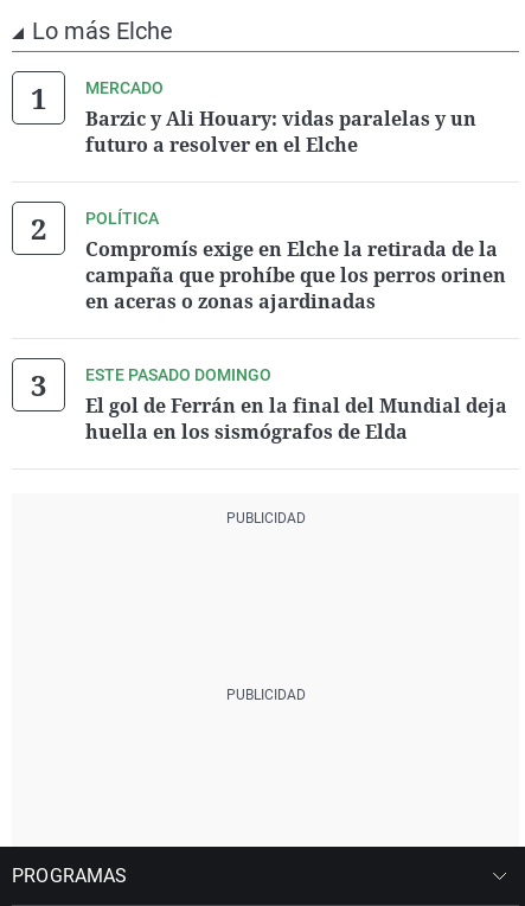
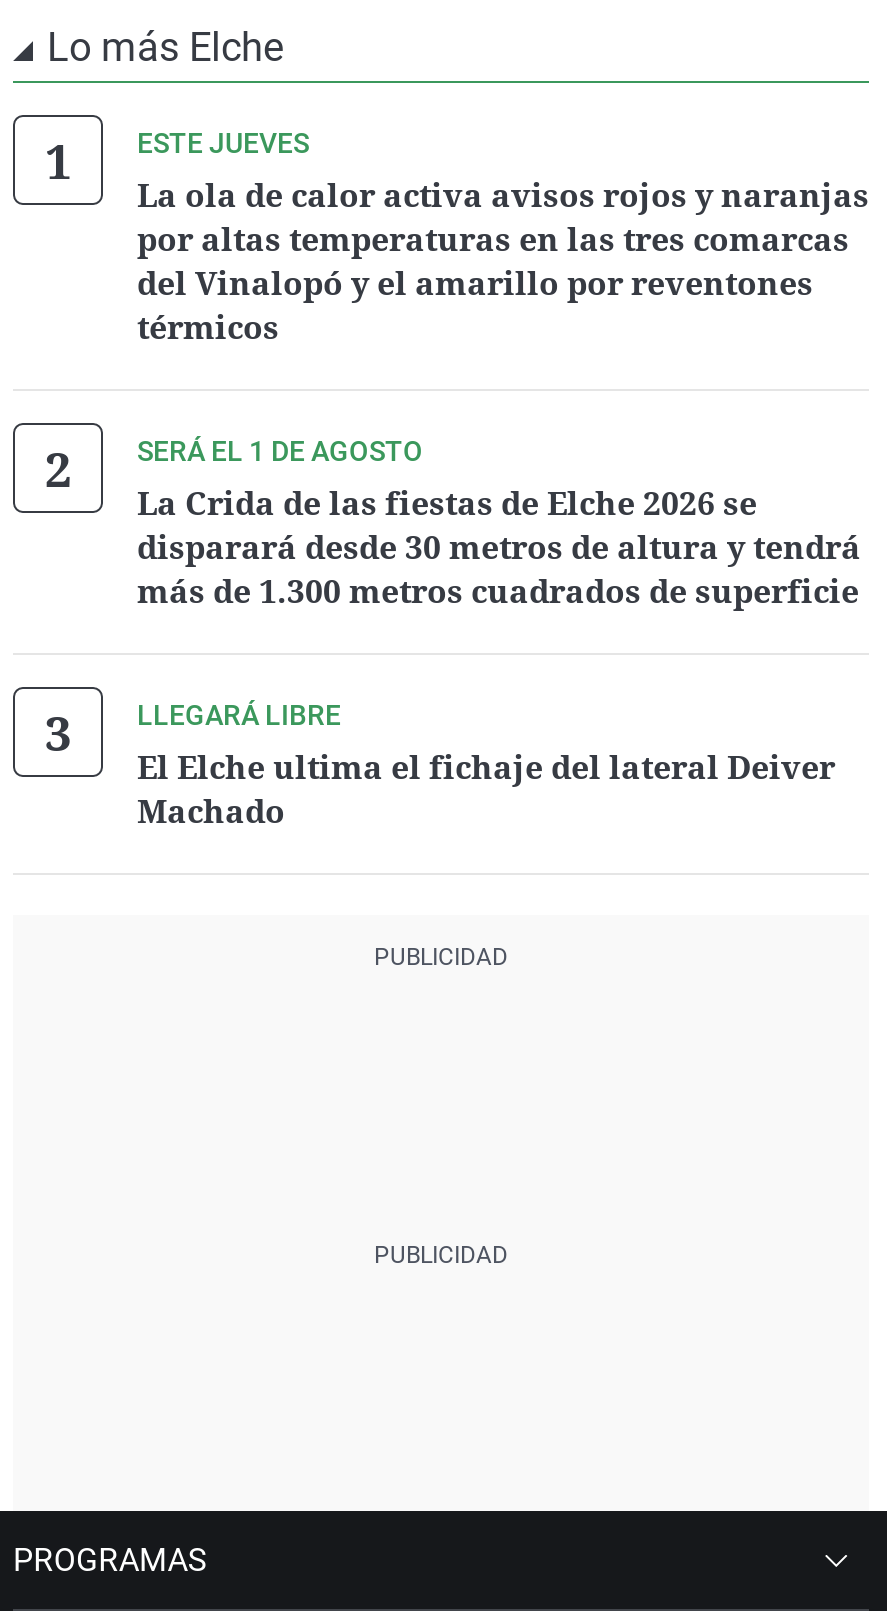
[85,78,476,158] MERCADO | Barzic y Ali Houary: vidas paralelas y un | futuro a resolver en el Elche -> [137,127,869,349] ESTE JUEVES | La ola de calor activa avisos rojos y naranjas | por altas temperaturas en las tres comarcas | del Vinalopó y el amarillo por reventones | térmicos
[85,209,506,314] POLÍTICA | Compromís exige en Elche la retirada de la | campaña que prohíbe que los perros orinen | en aceras o zonas ajardinadas -> [137,435,861,613] SERÁ EL 1 DE AGOSTO | La Crida de las fiestas de Elche 2026 se | disparará desde 30 metros de altura y tendrá | más de 1.300 metros cuadrados de superficie
[85,365,507,445] ESTE PASADO DOMINGO | El gol de Ferrán en la final del Mundial deja | huella en los sismógrafos de Elda -> [137,699,835,833] LLEGARÁ LIBRE | El Elche ultima el fichaje del lateral Deiver | Machado

